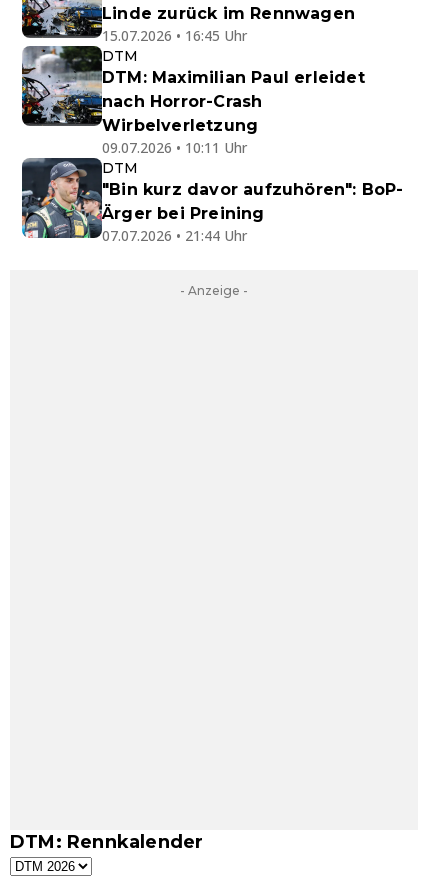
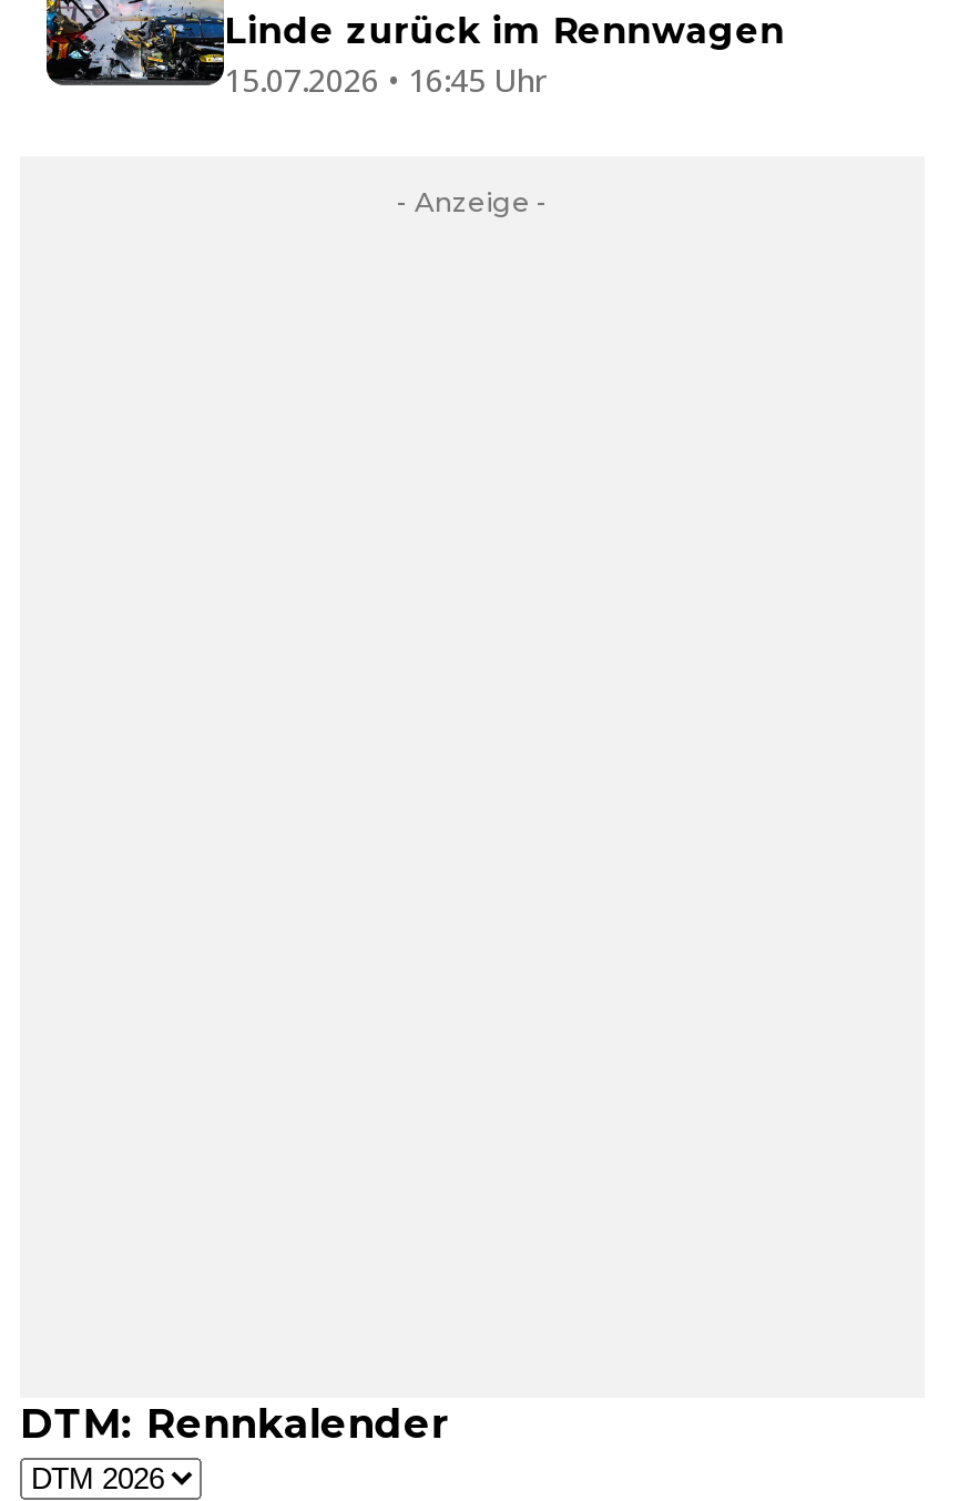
[21,45,404,245] [image] | DTM | DTM: Maximilian Paul erleidet | nach Horror-Crash | Wirbelverletzung | 09.07.2026 • 10:11 Uhr | DTM | "Bin kurz davor aufzuhören": BoP- | Ärger bei Preining | 07.07.2026 • 21:44 Uhr -> none
[21,157,88,239] [image] -> none

